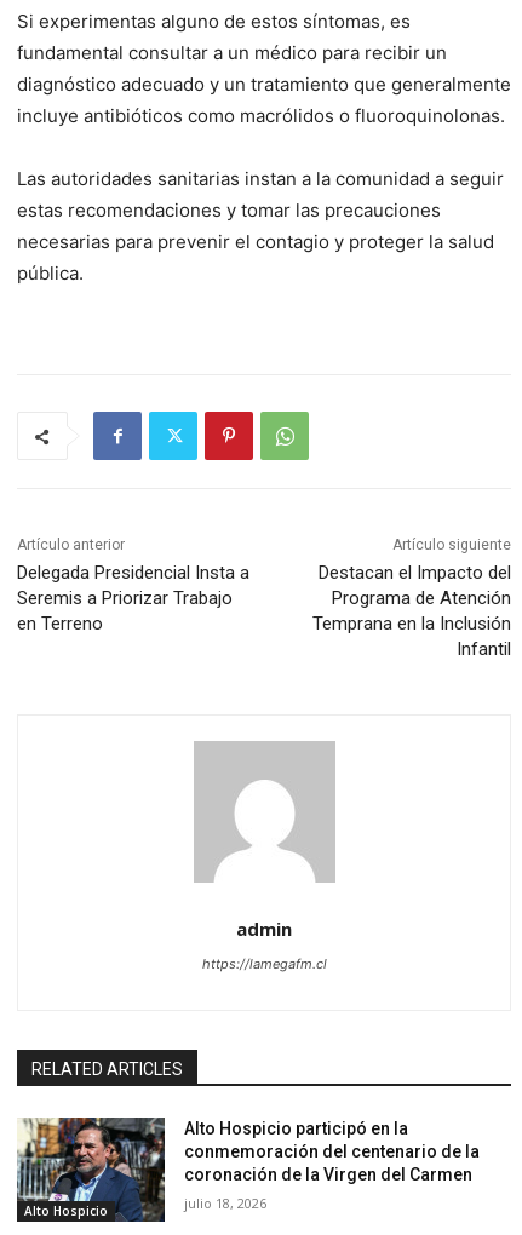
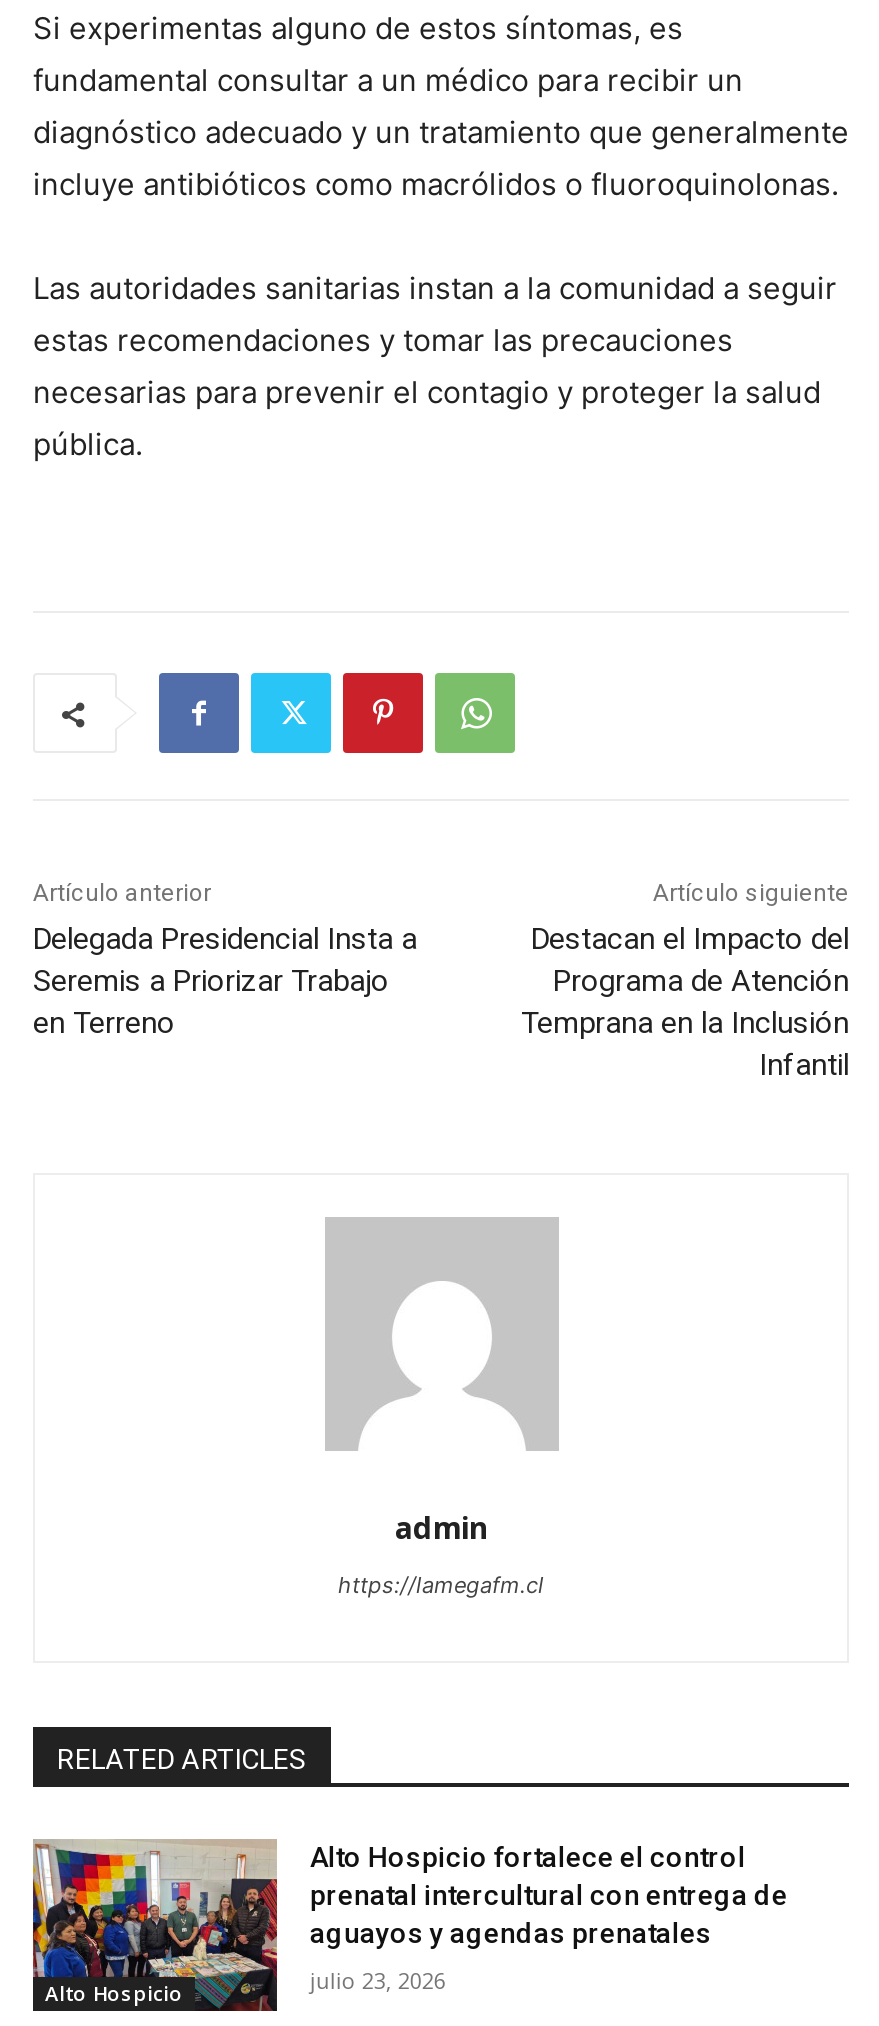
[16,1118,480,1222] [image] | Alto Hospicio participó en la | conmemoración del centenario de la | coronación de la Virgen del Carmen -> [31,1839,788,2011] [image] | Alto Hospicio fortalece el control | prenatal intercultural con entrega de | aguayos y agendas prenatales
[185,1194,267,1212] julio 18, 2026 -> [310,1965,446,1995] julio 23, 2026

